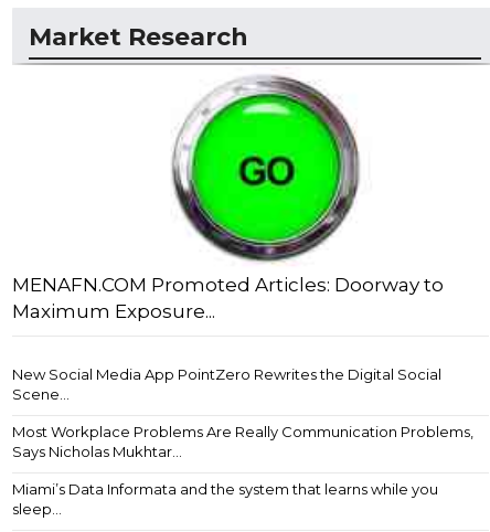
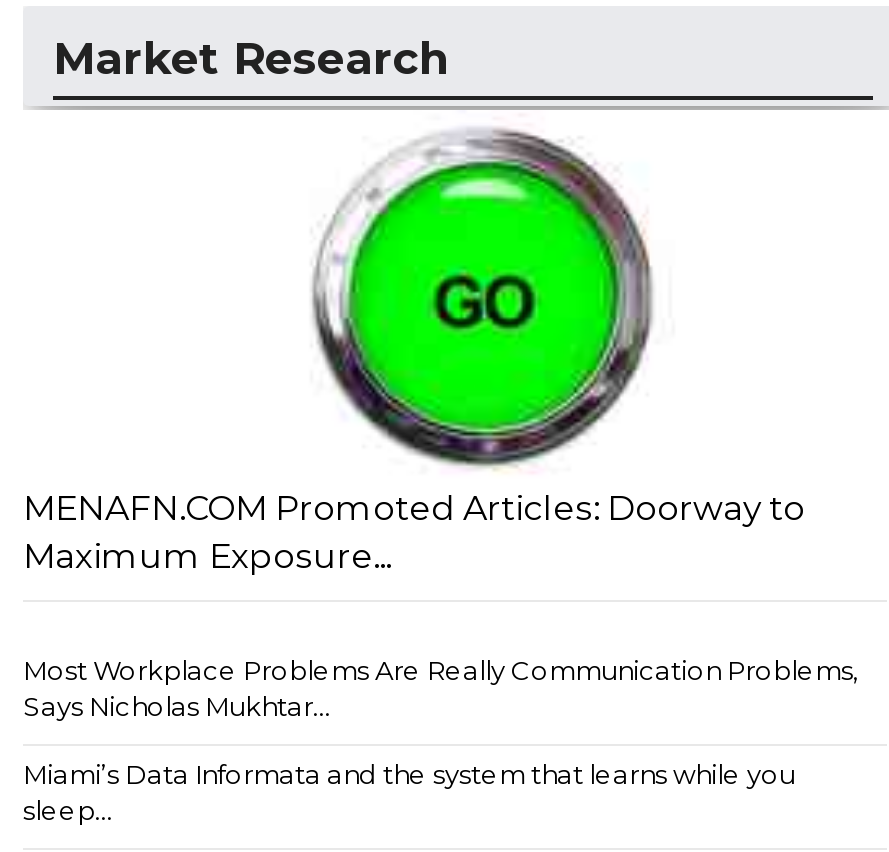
[12,366,441,403] New Social Media App PointZero Rewrites the Digital Social | Scene... -> none

